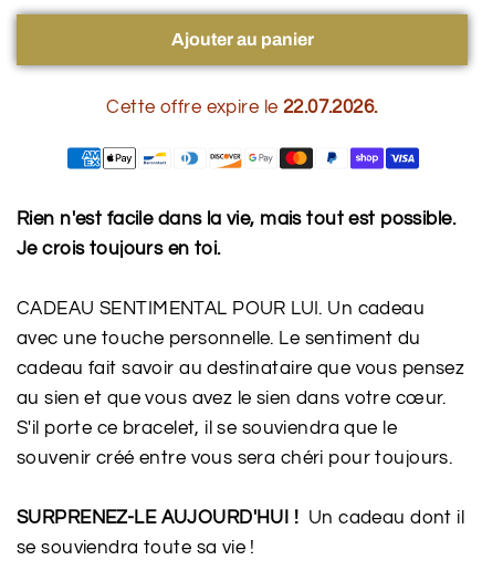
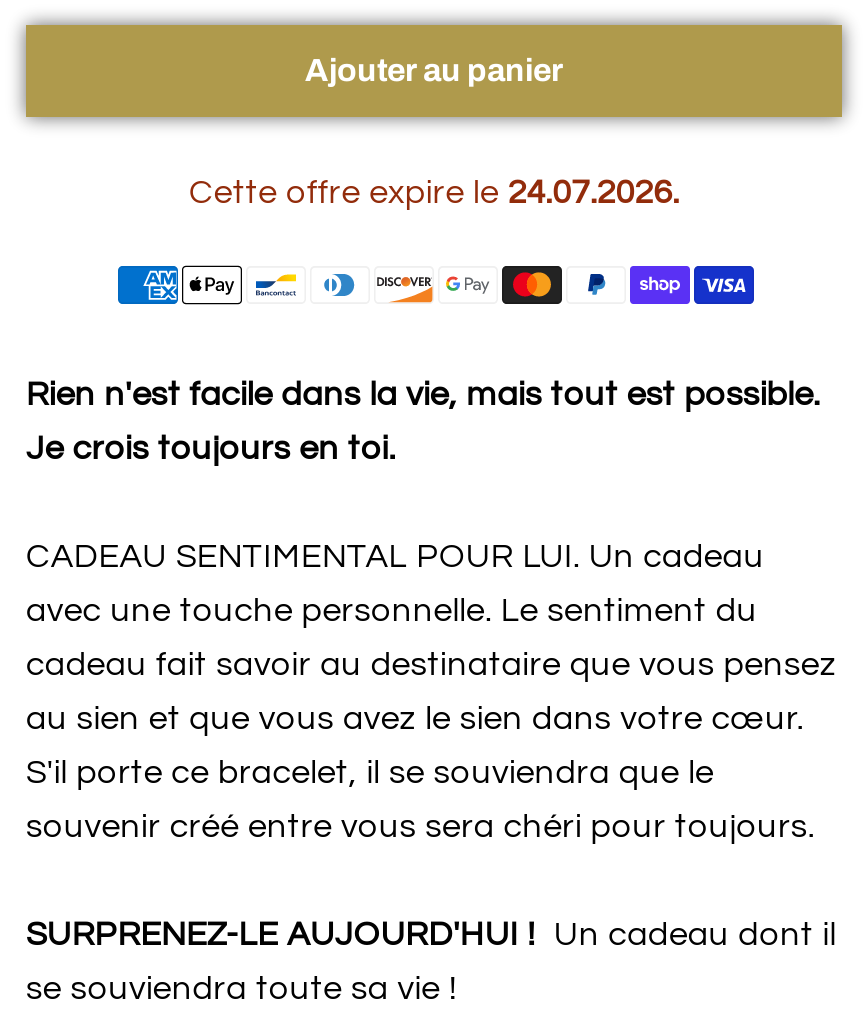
[107,97,378,117] Cette offre expire le 22.07.2026. -> [189,174,679,210] Cette offre expire le 24.07.2026.

